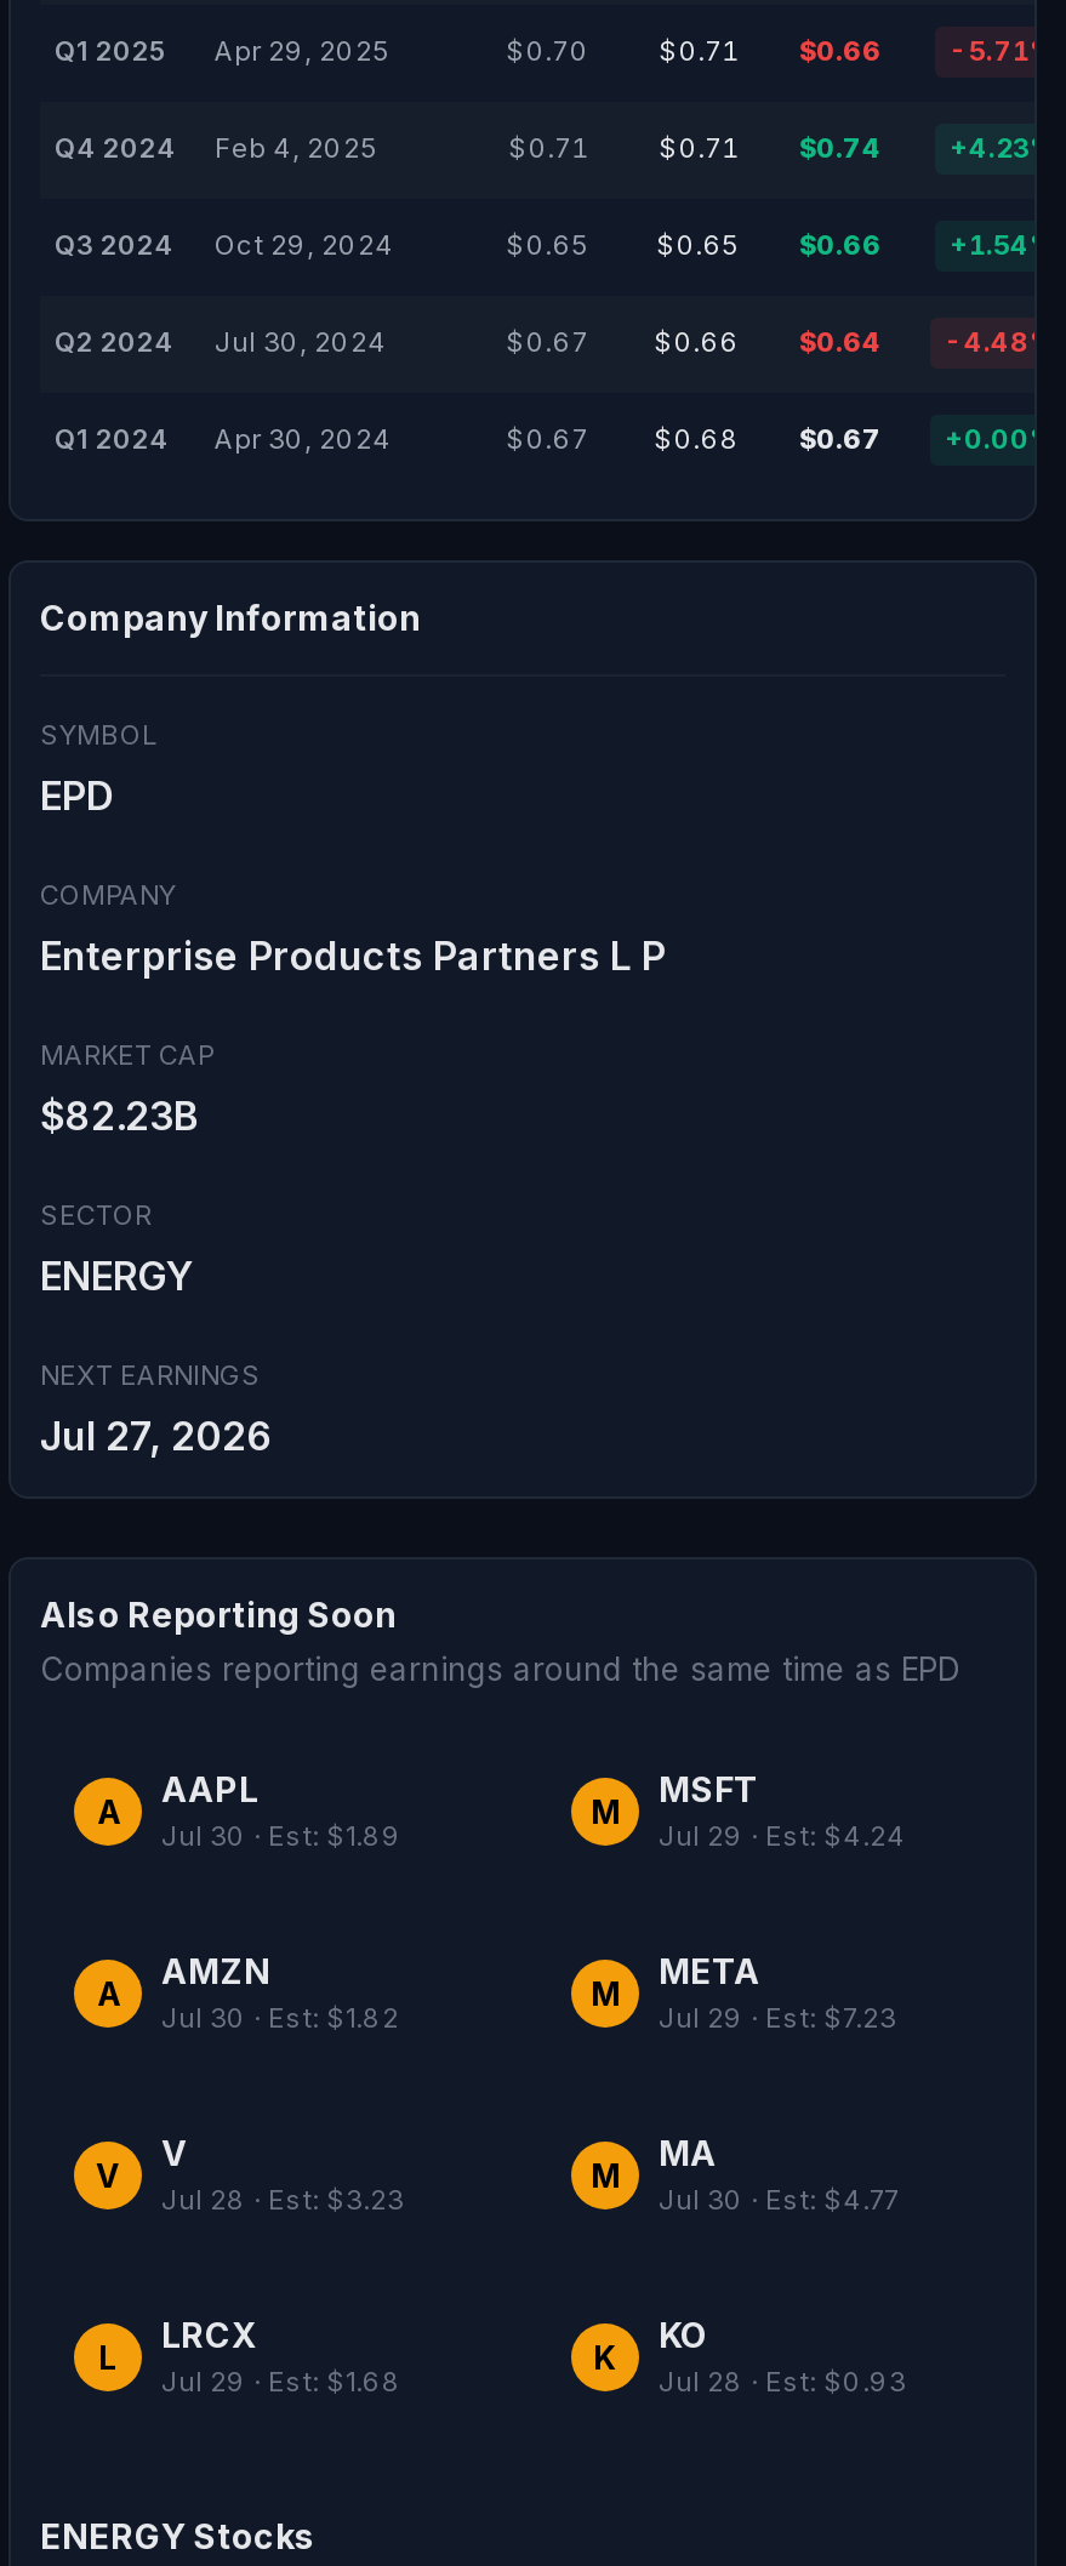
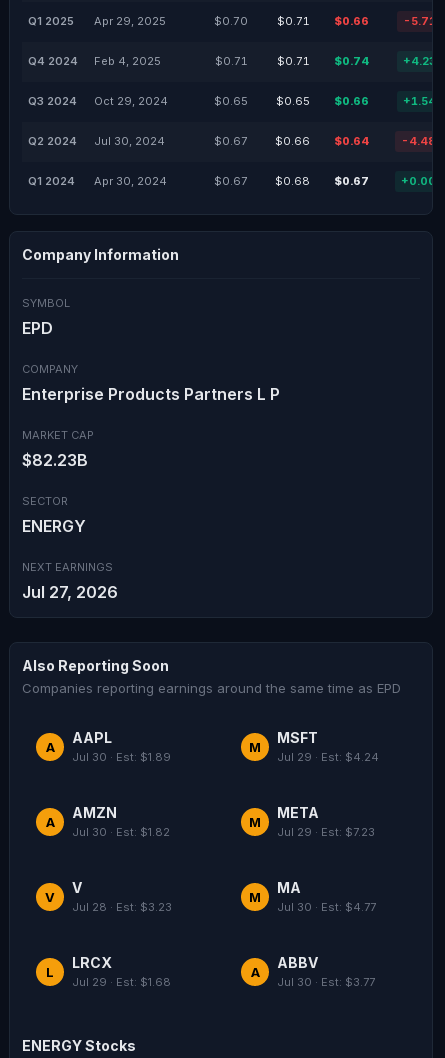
[659,2314,906,2399] KO | Jul 28 · Est: $0.93 -> [277,954,375,989] ABBV | Jul 30 · Est: $3.77
[593,2337,617,2376] K -> [250,963,259,979] A

